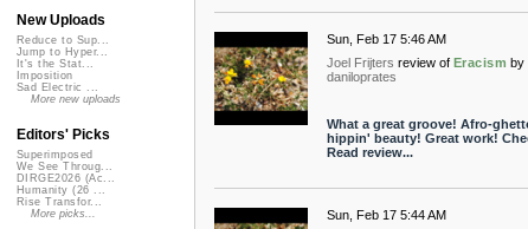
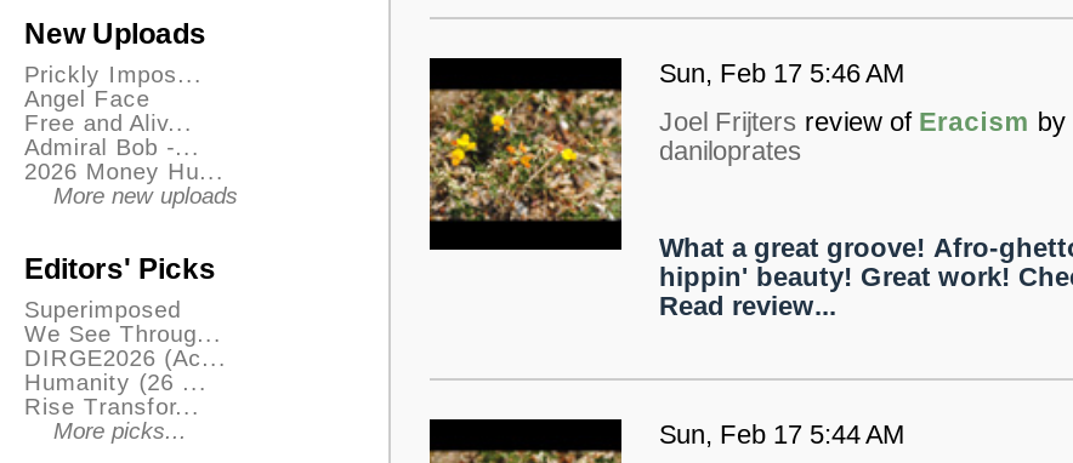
[17,35,110,94] Reduce to Sup... | Jump to Hyper... | It's the Stat... | Imposition | Sad Electric ... -> [24,64,225,185] Prickly Impos... | Angel Face | Free and Aliv... | Admiral Bob -... | 2026 Money Hu...

